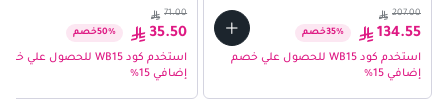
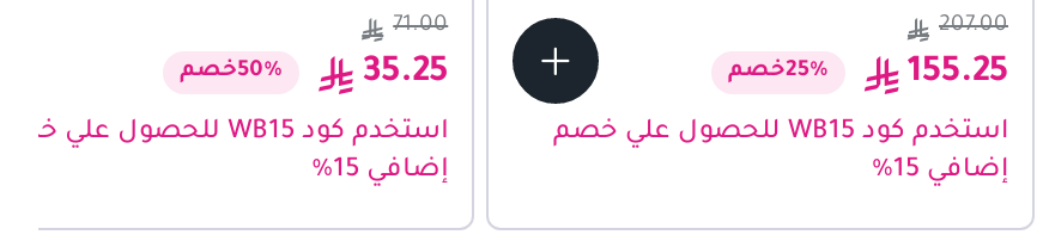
[149,26,187,42] 35.50 -> [362,56,448,94] 35.25
[302,28,344,38] 35%خصم -> [728,61,829,85] 25%خصم
[377,26,421,42] 134.55 -> [908,56,1008,94] 155.25

